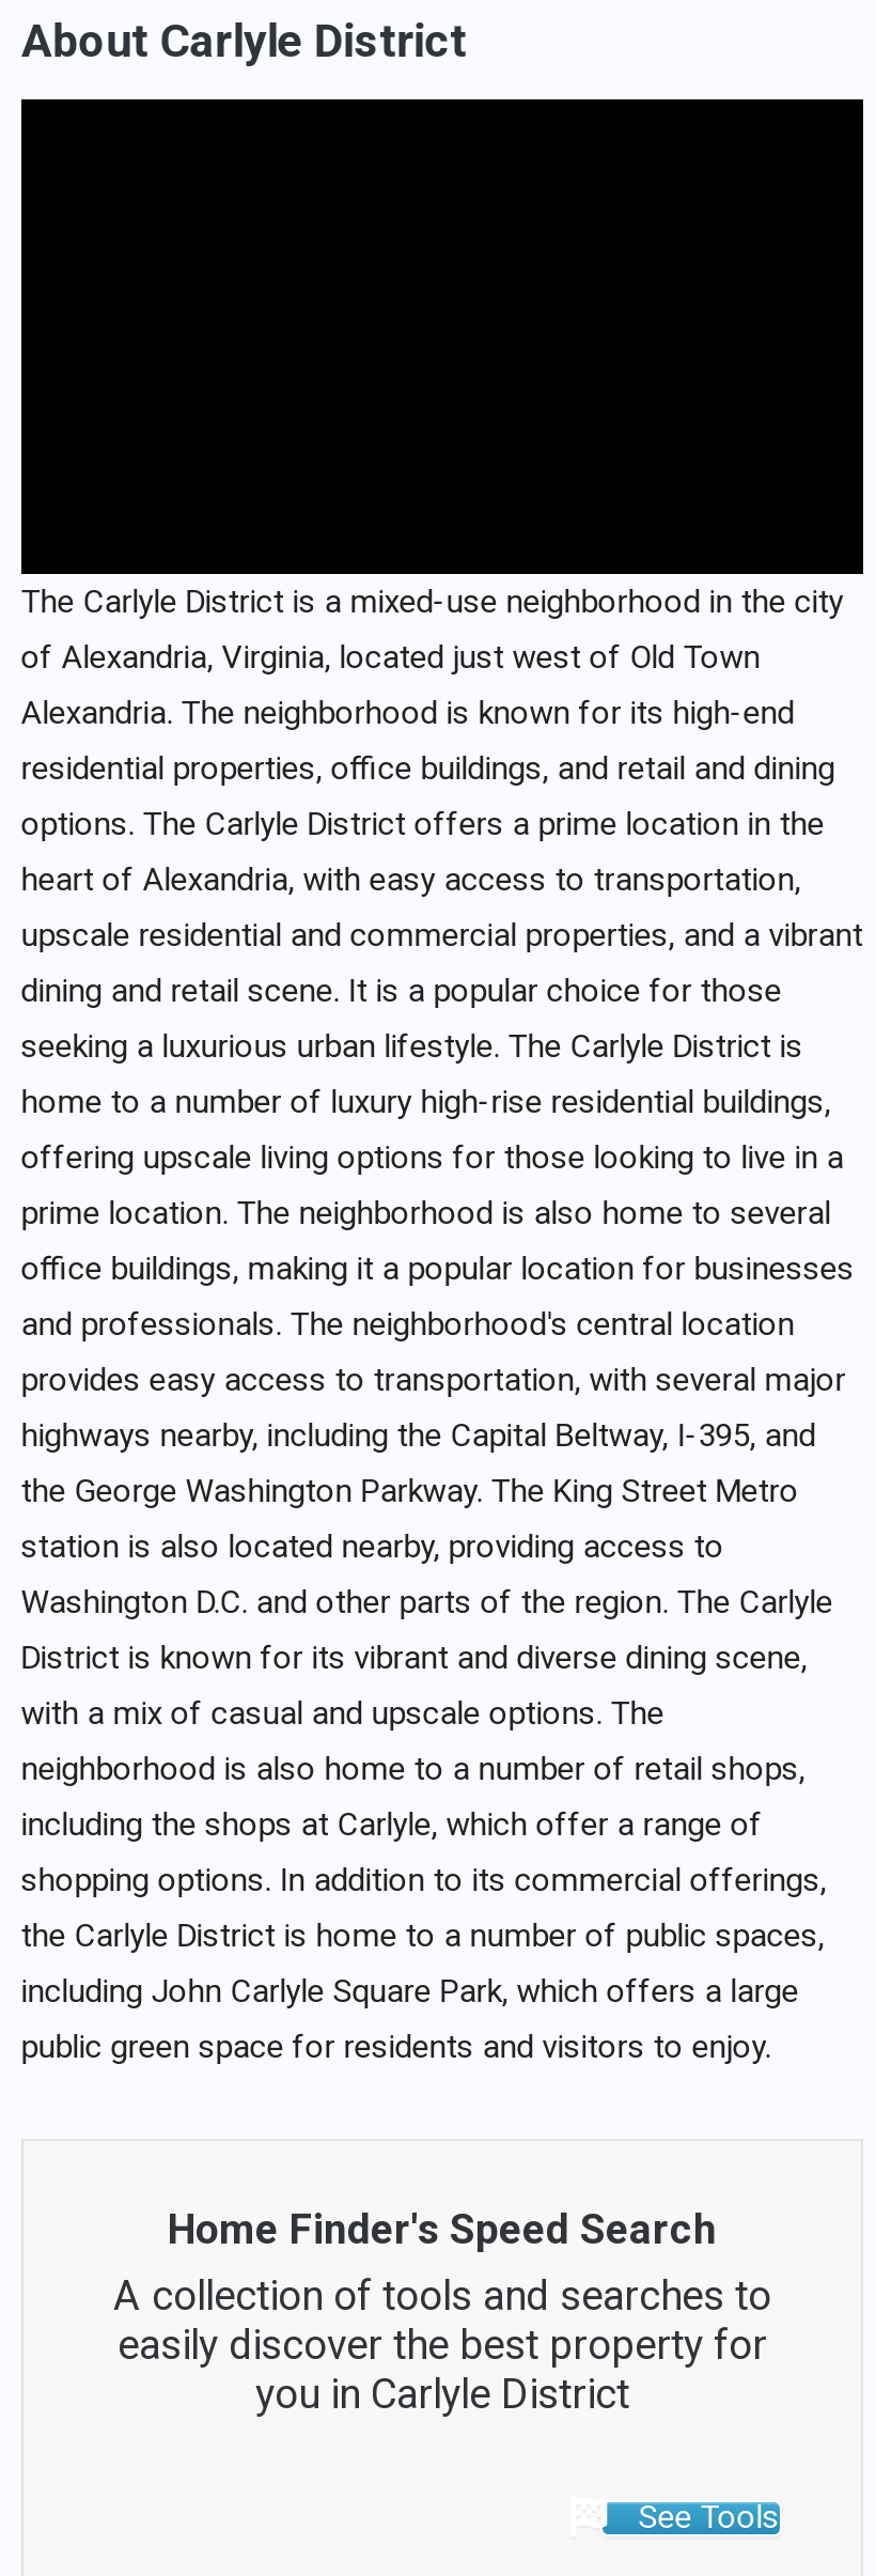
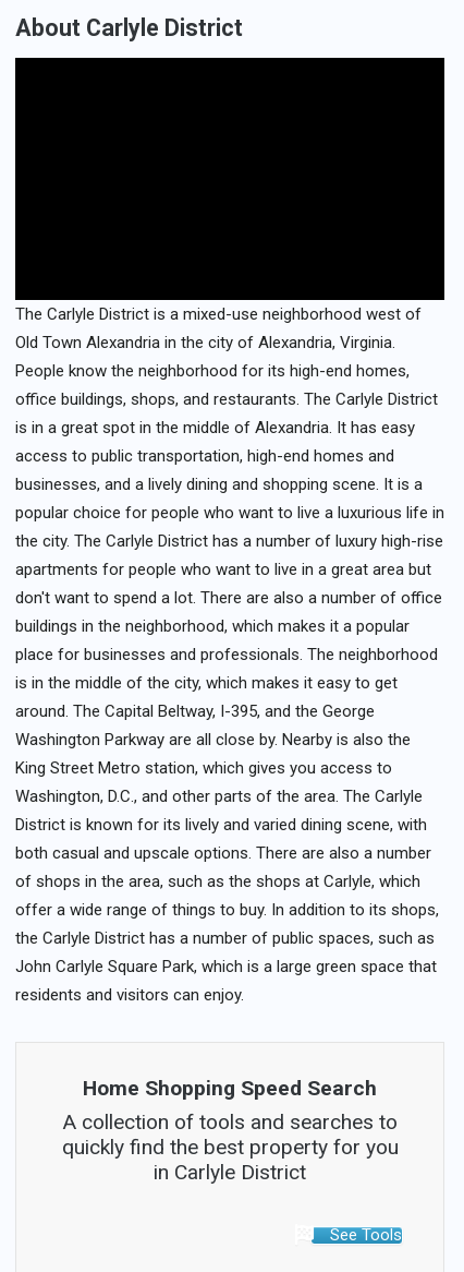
[21,583,863,2067] The Carlyle District is a mixed-use neighborhood in the city | of Alexandria, Virginia, located just west of Old Town | Alexandria. The neighborhood is known for its high-end | residential properties, office buildings, and retail and dining | options. The Carlyle District offers a prime location in the | heart of Alexandria, with easy access to transportation, | upscale residential and commercial properties, and a vibrant | dining and retail scene. It is a popular choice for those | seeking a luxurious urban lifestyle. The Carlyle District is | home to a number of luxury high-rise residential buildings, | offering upscale living options for those looking to live in a | prime location. The neighborhood is also home to several | office buildings, making it a popular location for businesses | and professionals. The neighborhood's central location | provides easy access to transportation, with several major | highways nearby, including the Capital Beltway, I-395, and | the George Washington Parkway. The King Street Metro | station is also located nearby, providing access to | Washington D.C. and other parts of the region. The Carlyle | District is known for its vibrant and diverse dining scene, | with a mix of casual and upscale options. The | neighborhood is also home to a number of retail shops, | including the shops at Carlyle, which offer a range of | shopping options. In addition to its commercial offerings, | the Carlyle District is home to a number of public spaces, | including John Carlyle Square Park, which offers a large | public green space for residents and visitors to enjoy. -> [15,305,444,1005] The Carlyle District is a mixed-use neighborhood west of | Old Town Alexandria in the city of Alexandria, Virginia. | People know the neighborhood for its high-end homes, | office buildings, shops, and restaurants. The Carlyle District | is in a great spot in the middle of Alexandria. It has easy | access to public transportation, high-end homes and | businesses, and a lively dining and shopping scene. It is a | popular choice for people who want to live a luxurious life in | the city. The Carlyle District has a number of luxury high-rise | apartments for people who want to live in a great area but | don't want to spend a lot. There are also a number of office | buildings in the neighborhood, which makes it a popular | place for businesses and professionals. The neighborhood | is in the middle of the city, which makes it easy to get | around. The Capital Beltway, I-395, and the George | Washington Parkway are all close by. Nearby is also the | King Street Metro station, which gives you access to | Washington, D.C., and other parts of the area. The Carlyle | District is known for its lively and varied dining scene, with | both casual and upscale options. There are also a number | of shops in the area, such as the shops at Carlyle, which | offer a wide range of things to buy. In addition to its shops, | the Carlyle District has a number of public spaces, such as | John Carlyle Square Park, which is a large green space that | residents and visitors can enjoy.
[168,2206,717,2255] Home Finder's Speed Search -> [83,1076,377,1101] Home Shopping Speed Search
[118,2320,767,2419] easily discover the best property for | you in Carlyle District -> [62,1134,398,1185] quickly find the best property for you | in Carlyle District

